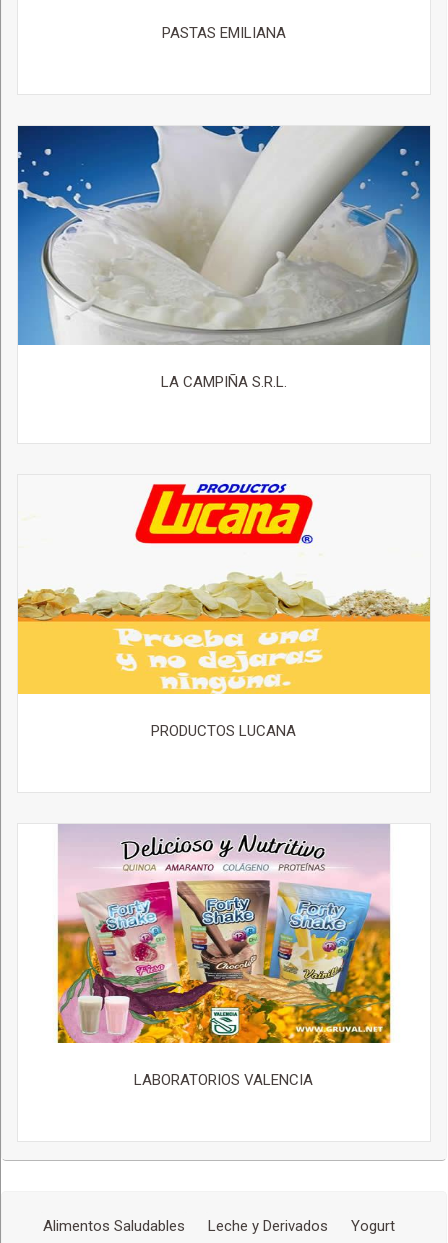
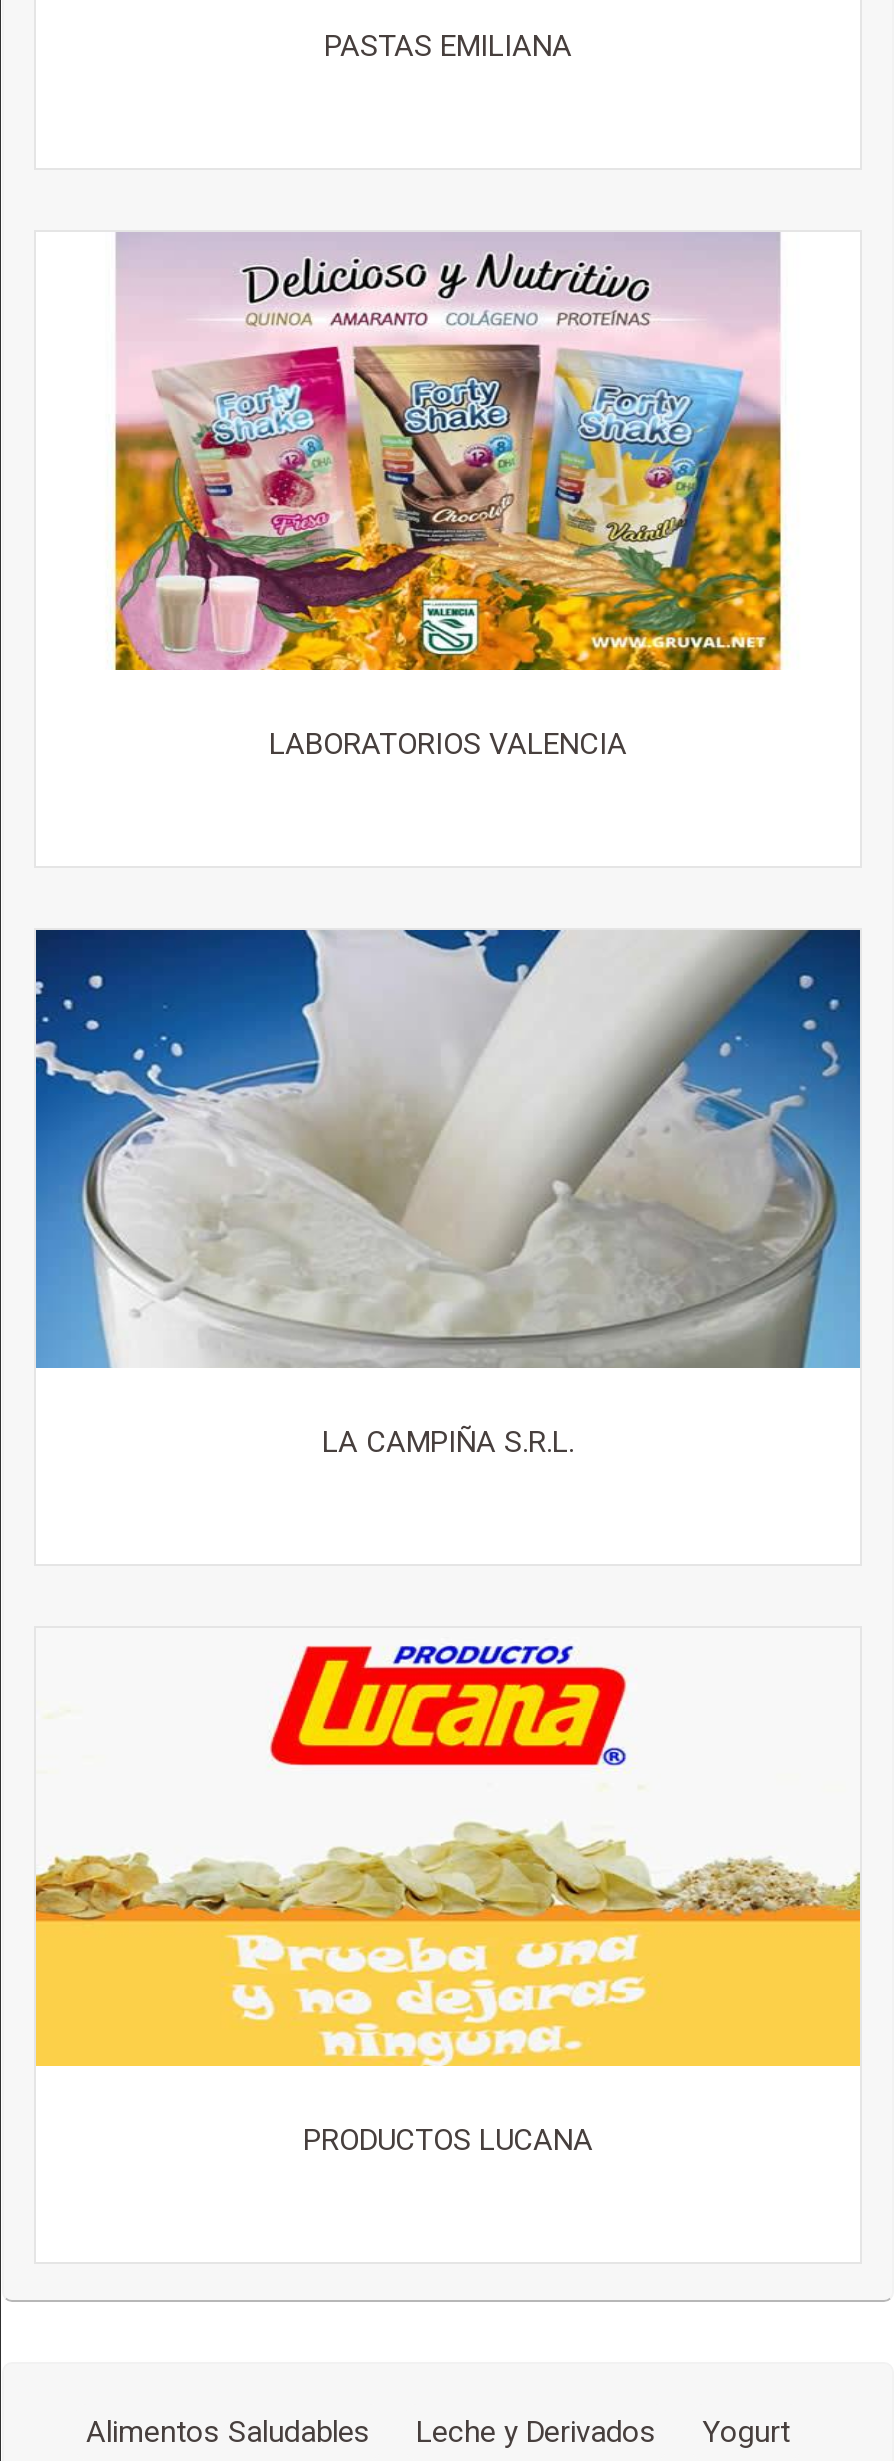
moved [17,125,430,740] -> [34,928,860,2157]: [image] | LA CAMPIÑA S.R.L. | PRODUCTOS LUCANA
moved [209,124,285,167] -> [418,926,570,1012]: [image]
moved [56,824,392,1089] -> [112,232,784,761]: [image] | LABORATORIOS VALENCIA

